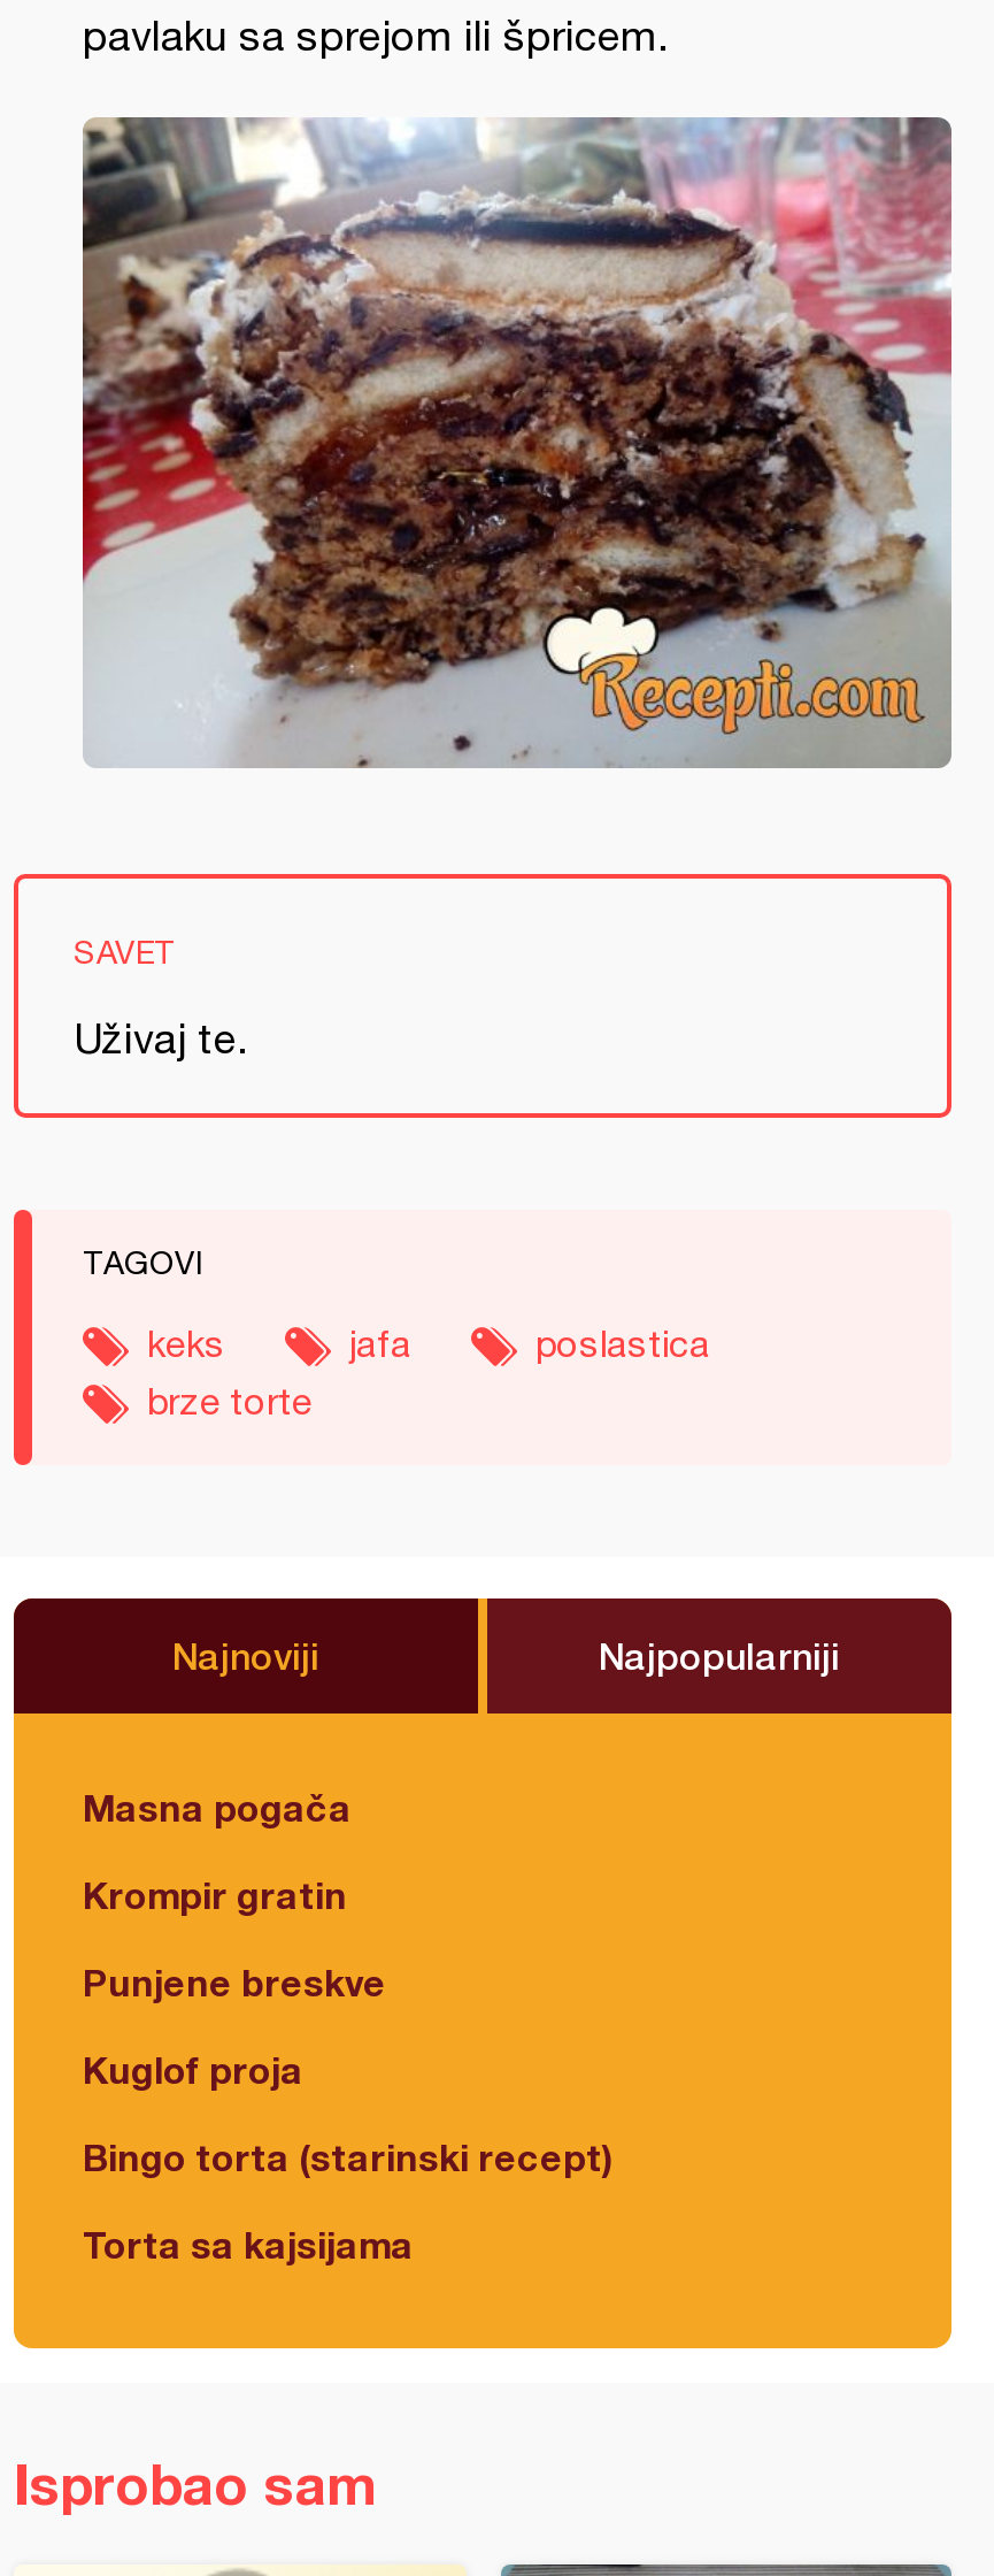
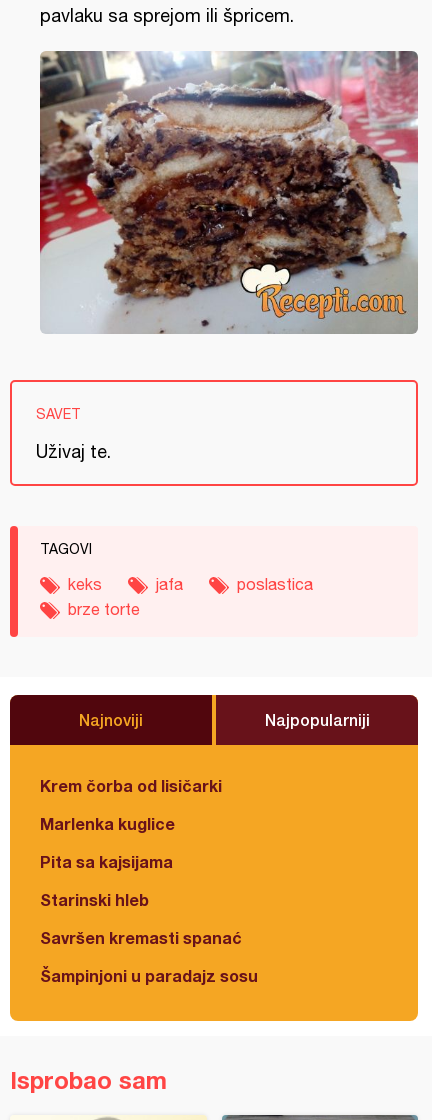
[83,1786,352,1829] Masna pogača -> [40,776,222,795] Krem čorba od lisičarki
[83,1873,347,1917] Krompir gratin -> [40,814,175,833] Marlenka kuglice
[83,1961,386,2004] Punjene breskve -> [40,852,173,871] Pita sa kajsijama
[83,2048,303,2092] Kuglof proja -> [40,890,149,909] Starinski hleb
[83,2135,614,2179] Bingo torta (starinski recept) -> [40,928,242,947] Savršen kremasti spanać
[83,2223,414,2266] Torta sa kajsijama -> [40,966,258,985] Šampinjoni u paradajz sosu

